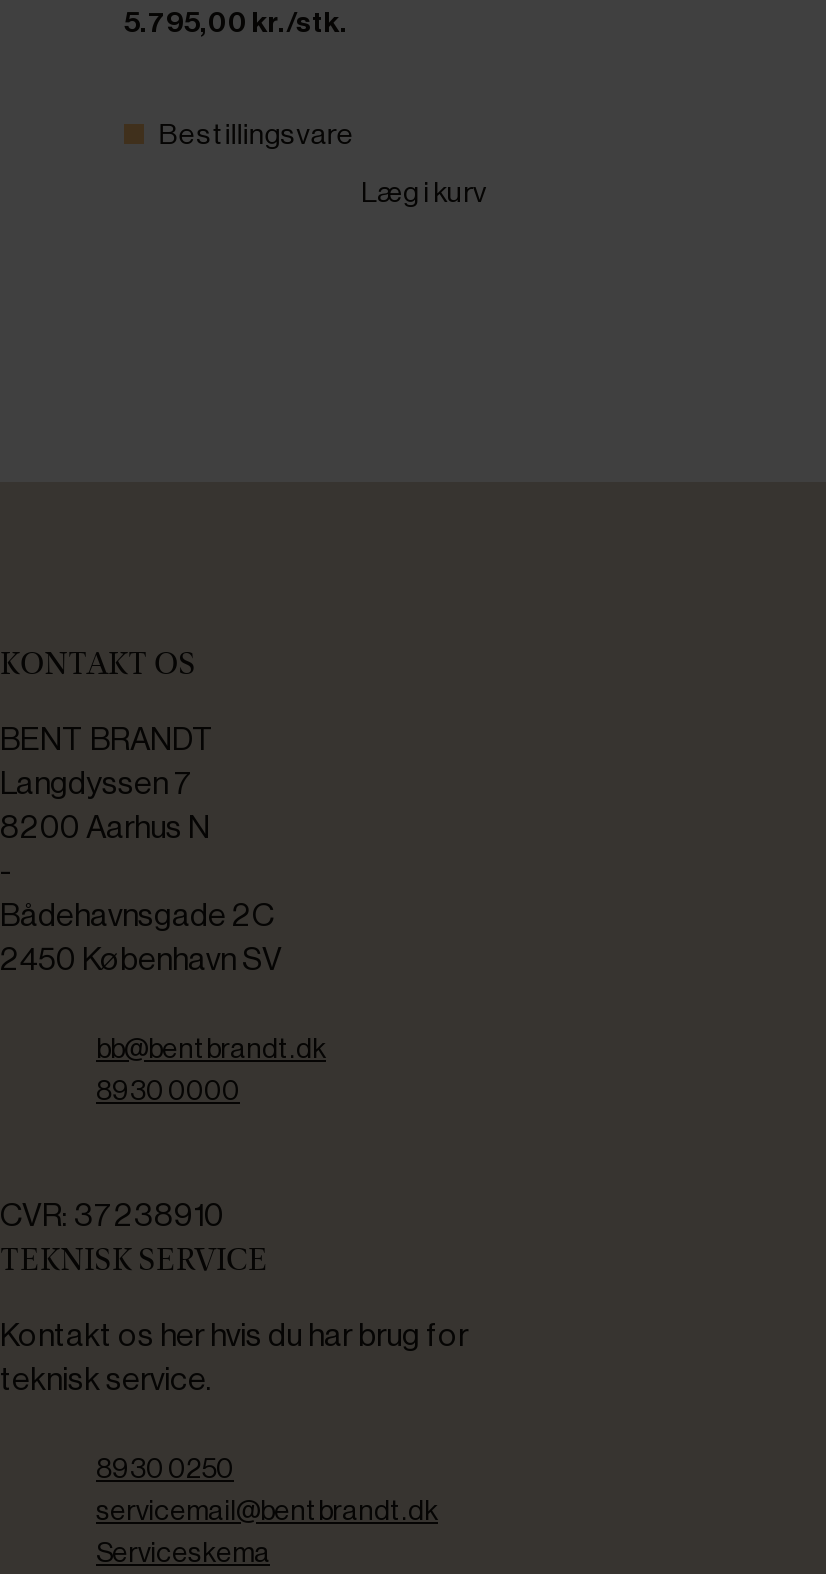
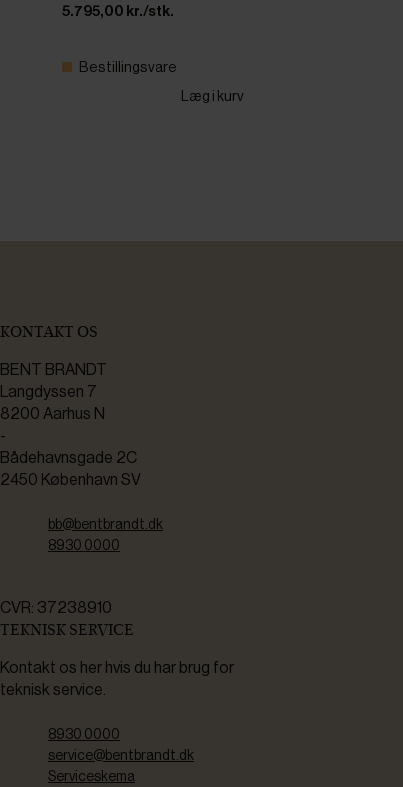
[96,1456,234,1484] 8930 0250 -> [48,728,120,742] 8930 0000
[96,1498,438,1526] servicemail@bentbrandt.dk -> [48,749,194,763] service@bentbrandt.dk

